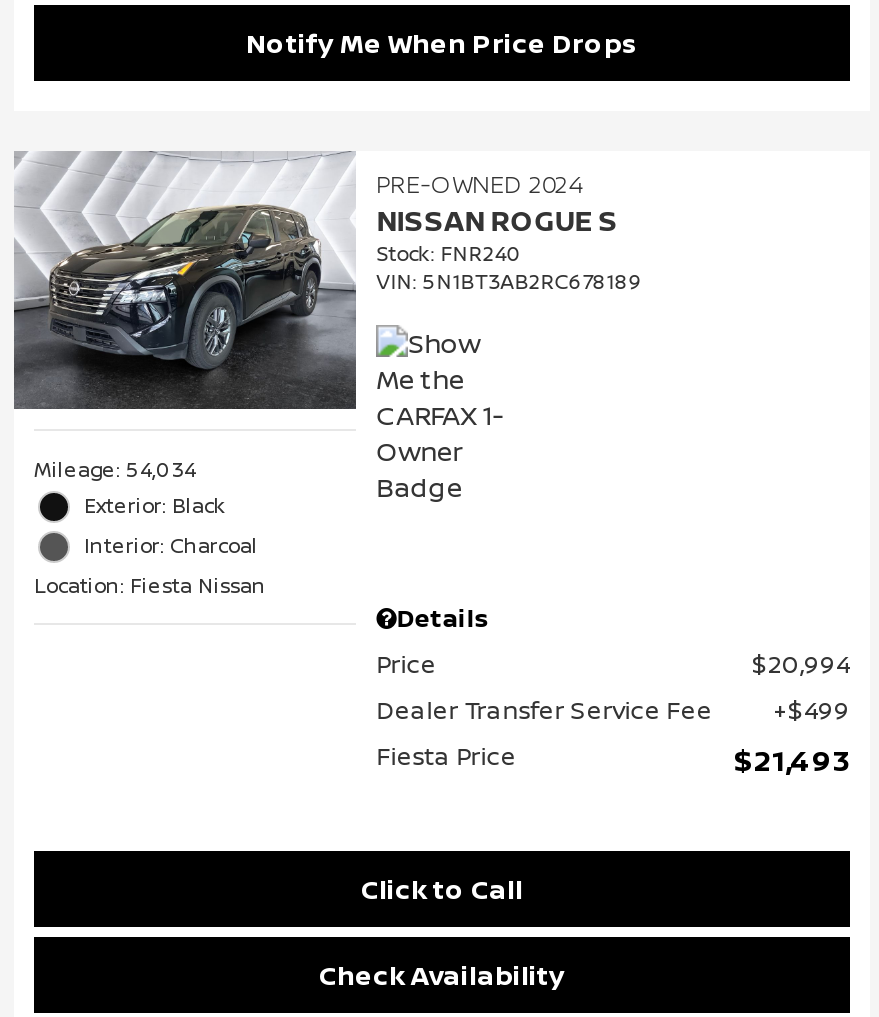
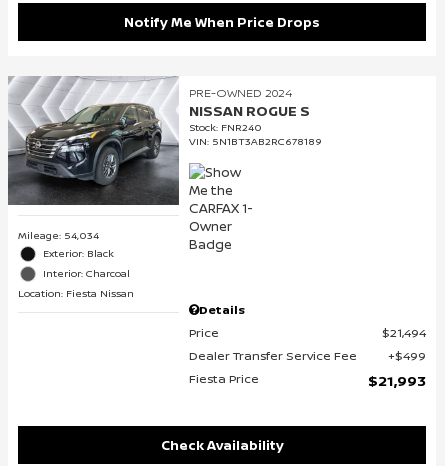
[752,648,850,682] $20,994 -> [382,324,426,341] $21,494
[361,742,850,908] $21,493 | Click to Call -> [368,371,426,390] $21,993

